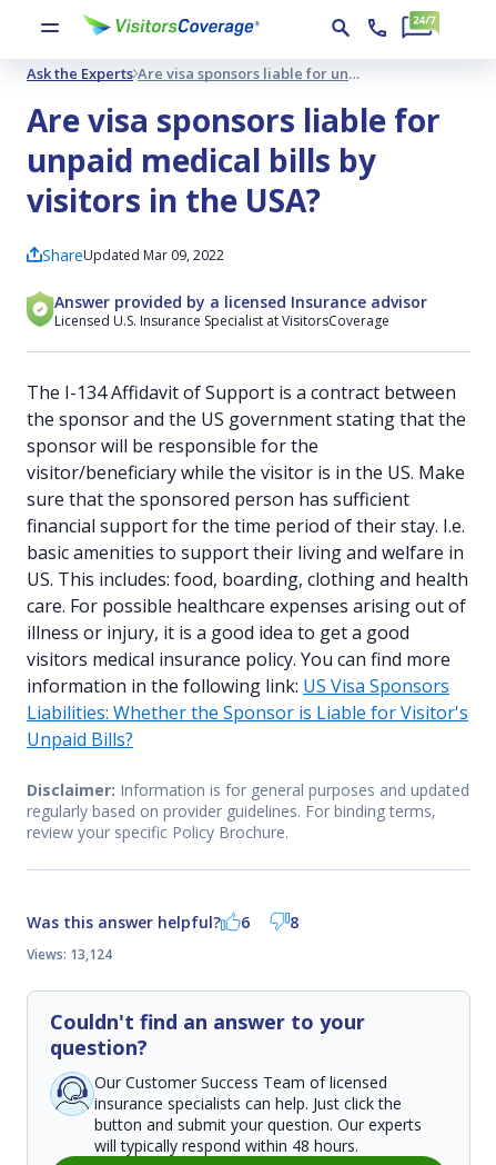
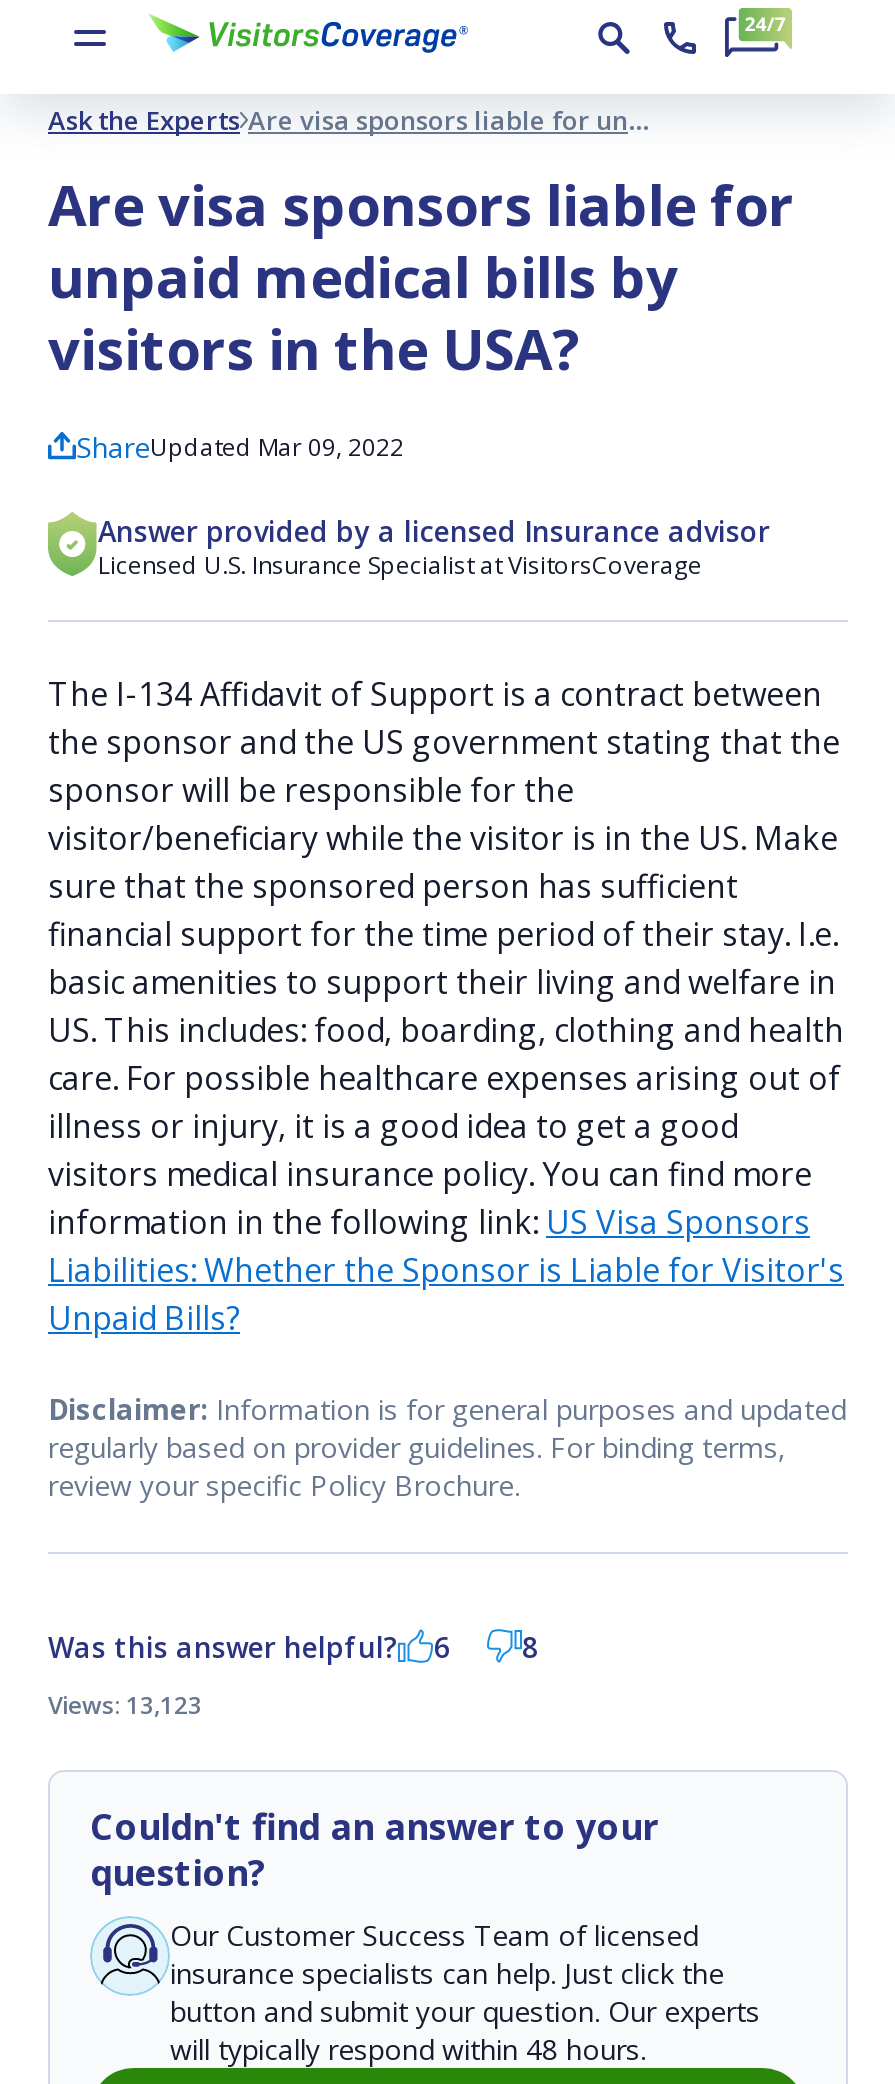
[27,945,112,964] Views: 13,124 -> [48,1688,202,1722] Views: 13,123

